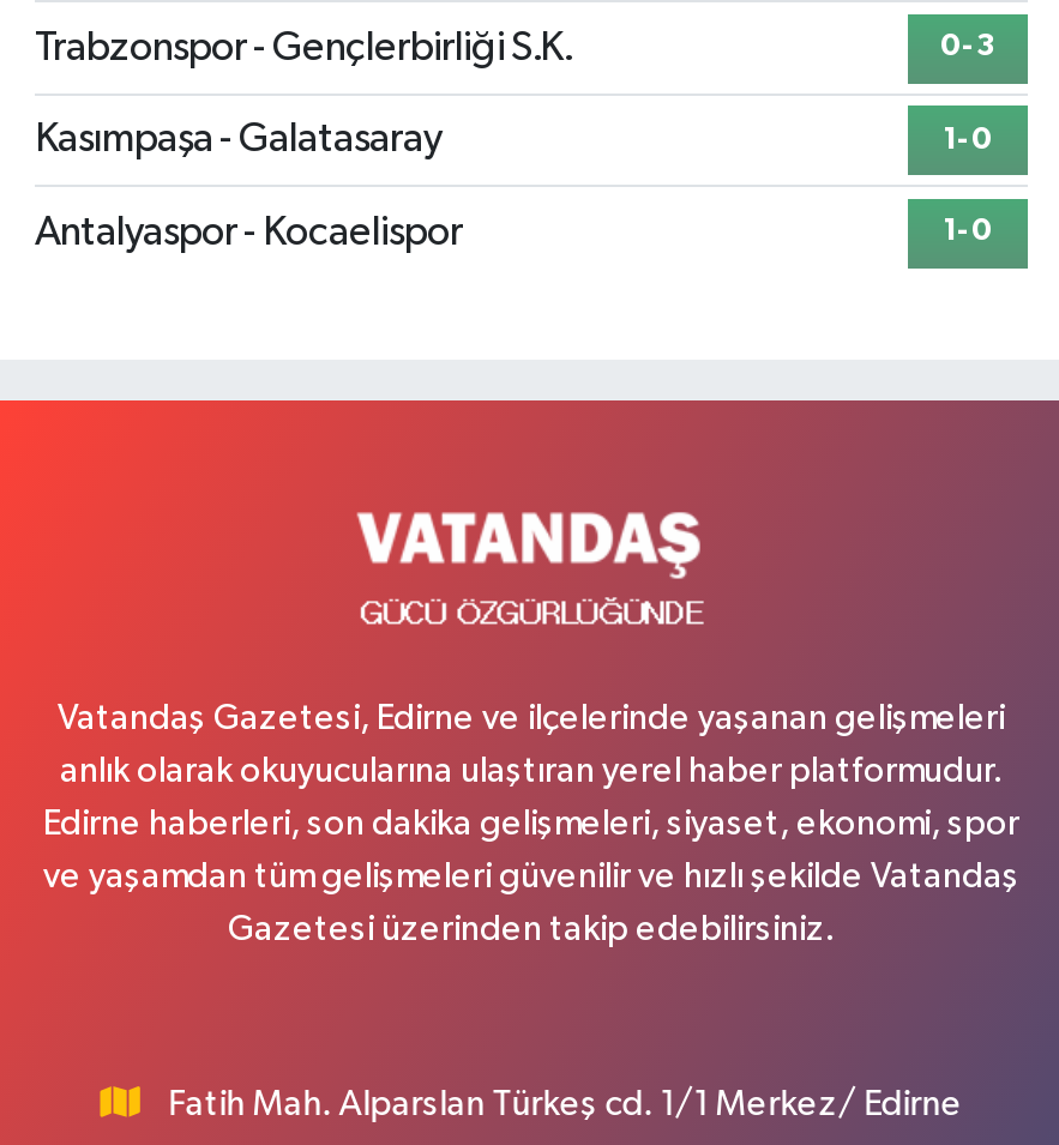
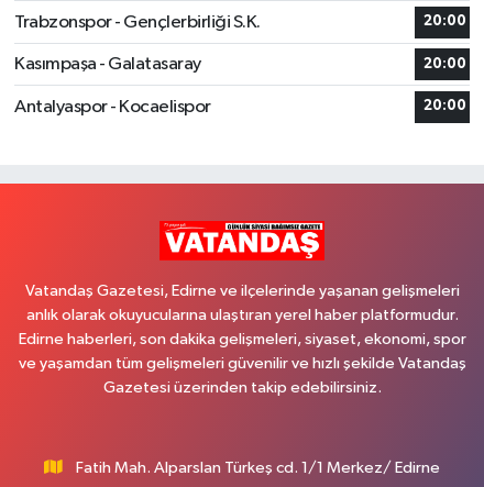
[940,31,995,63] 0-3 -> [424,14,467,29] 20:00
[943,124,993,155] 1-0 -> [424,57,467,71] 20:00
[943,216,993,247] 1-0 -> [424,99,467,113] 20:00
[356,511,711,652] [image] -> [159,221,326,262] [image]

